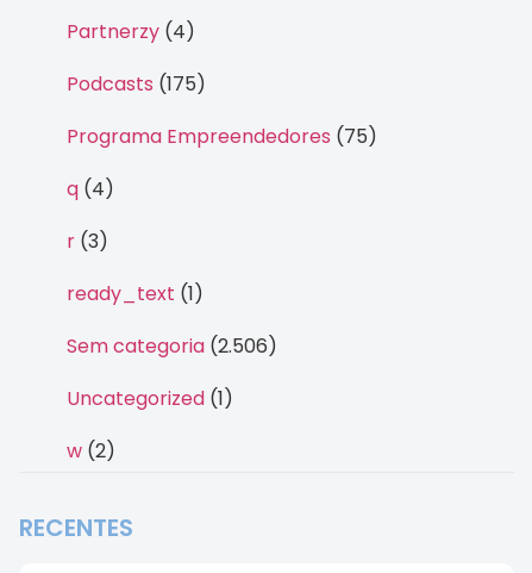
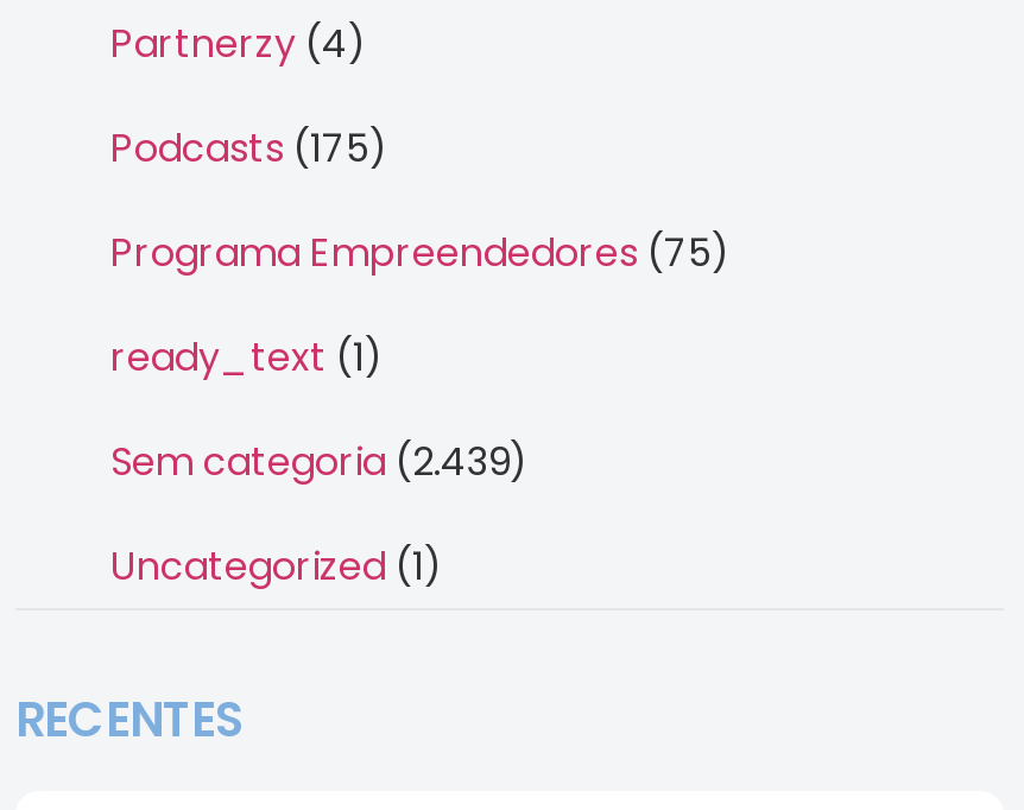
[67,175,114,255] q (4) | r (3) -> none
[67,332,277,360] Sem categoria (2.506) -> [110,435,529,489] Sem categoria (2.439)
[67,437,115,465] w (2) -> none

